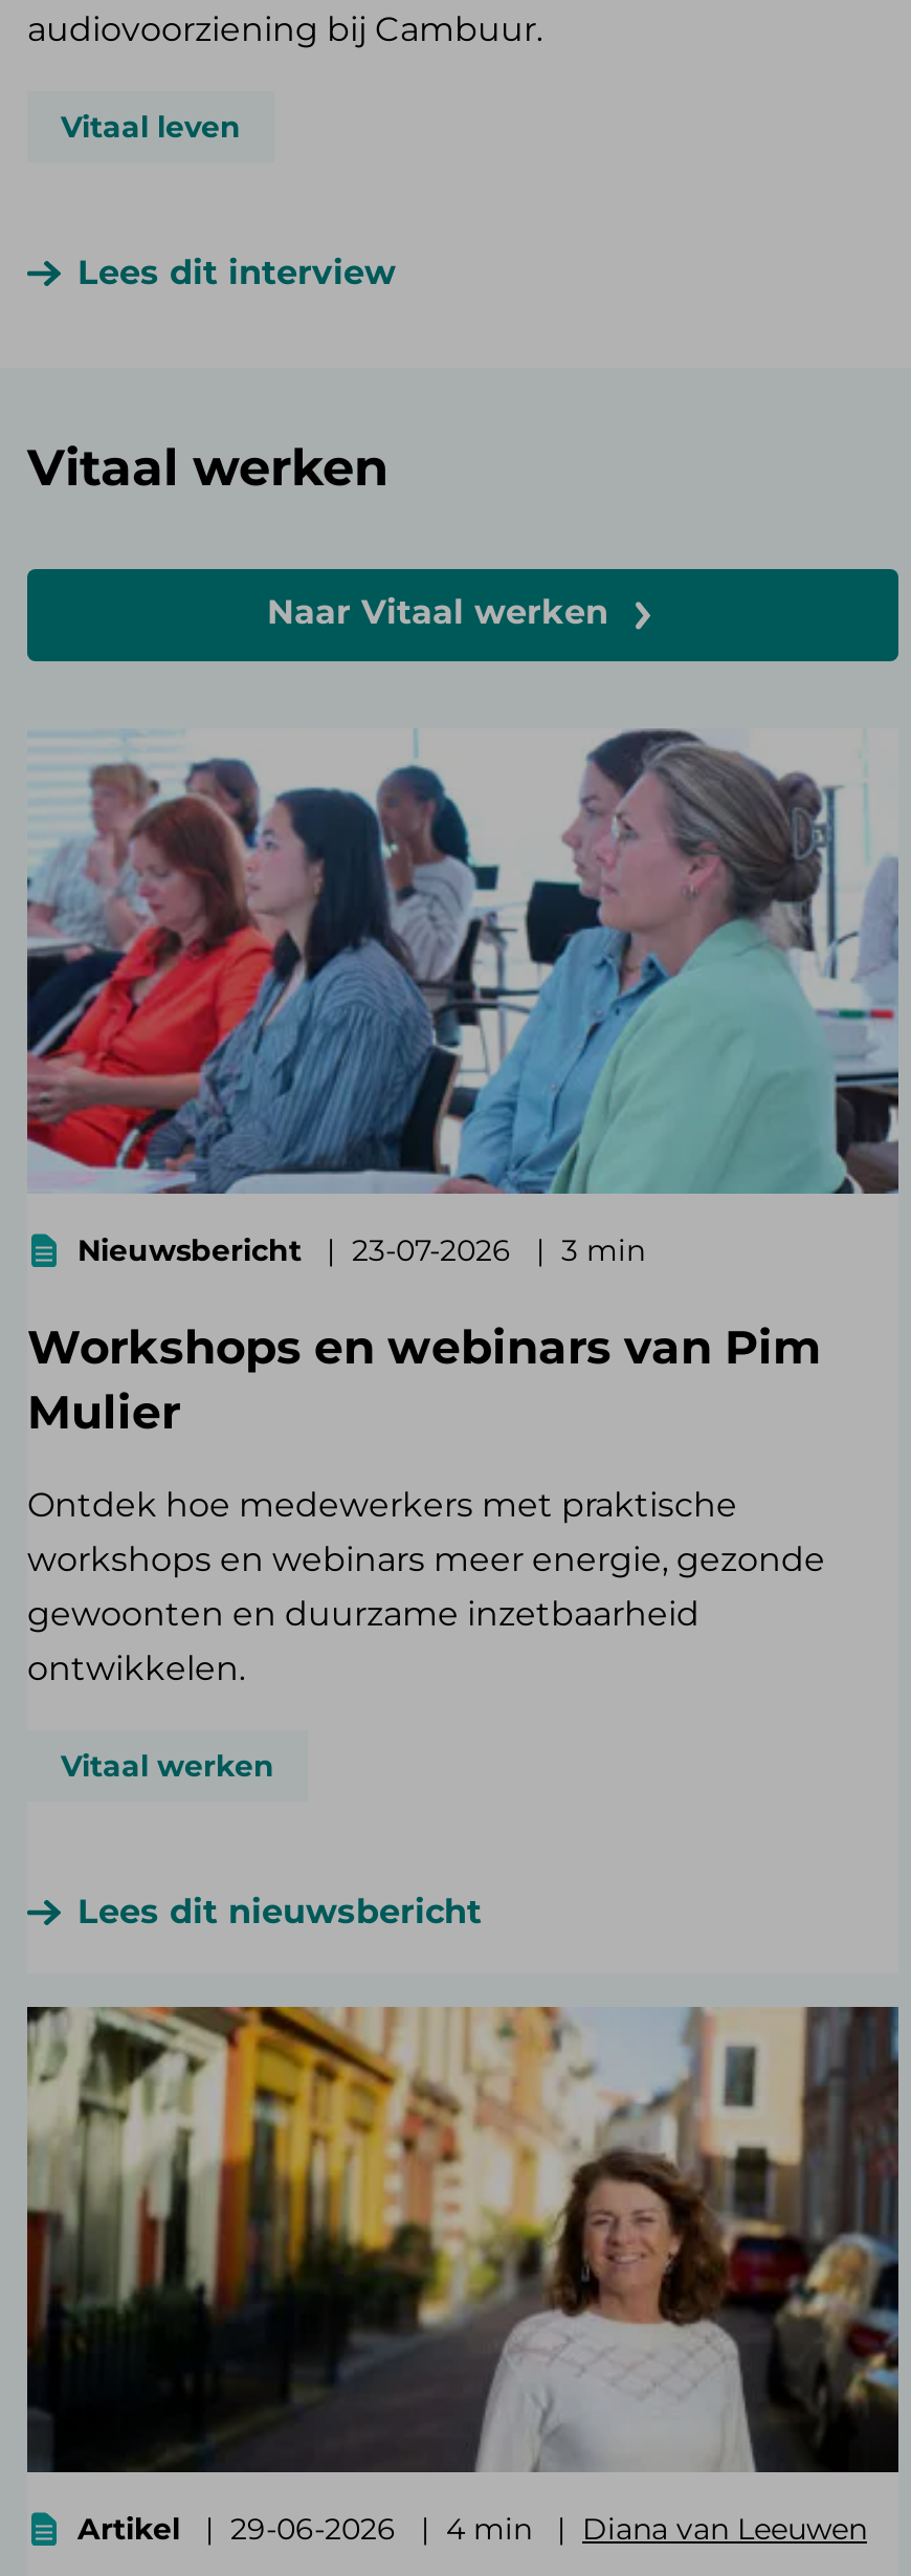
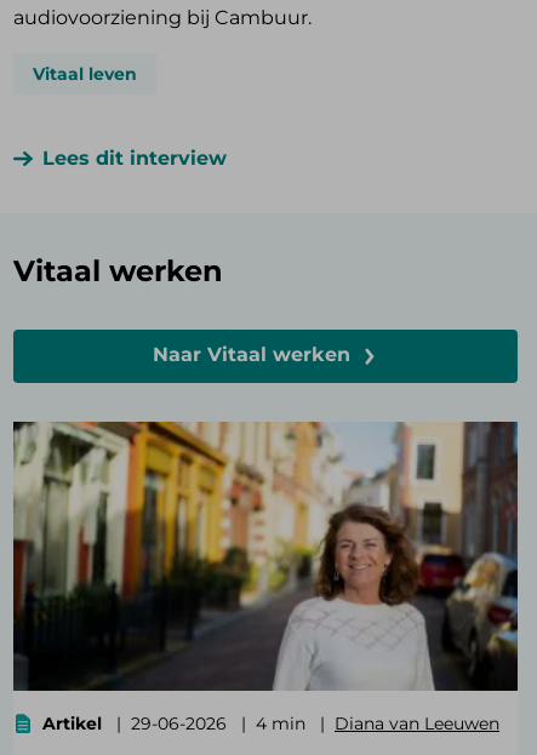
[25,728,901,1785] [image] | Nieuwsbericht | 23-07-2026 | 3 min | Workshops en webinars van Pim | Mulier | Ontdek hoe medewerkers met praktische | workshops en webinars meer energie, gezonde | gewoonten en duurzame inzetbaarheid | ontwikkelen. | Vitaal werken -> none
[77,1892,482,1931] Lees dit nieuwsbericht -> none

